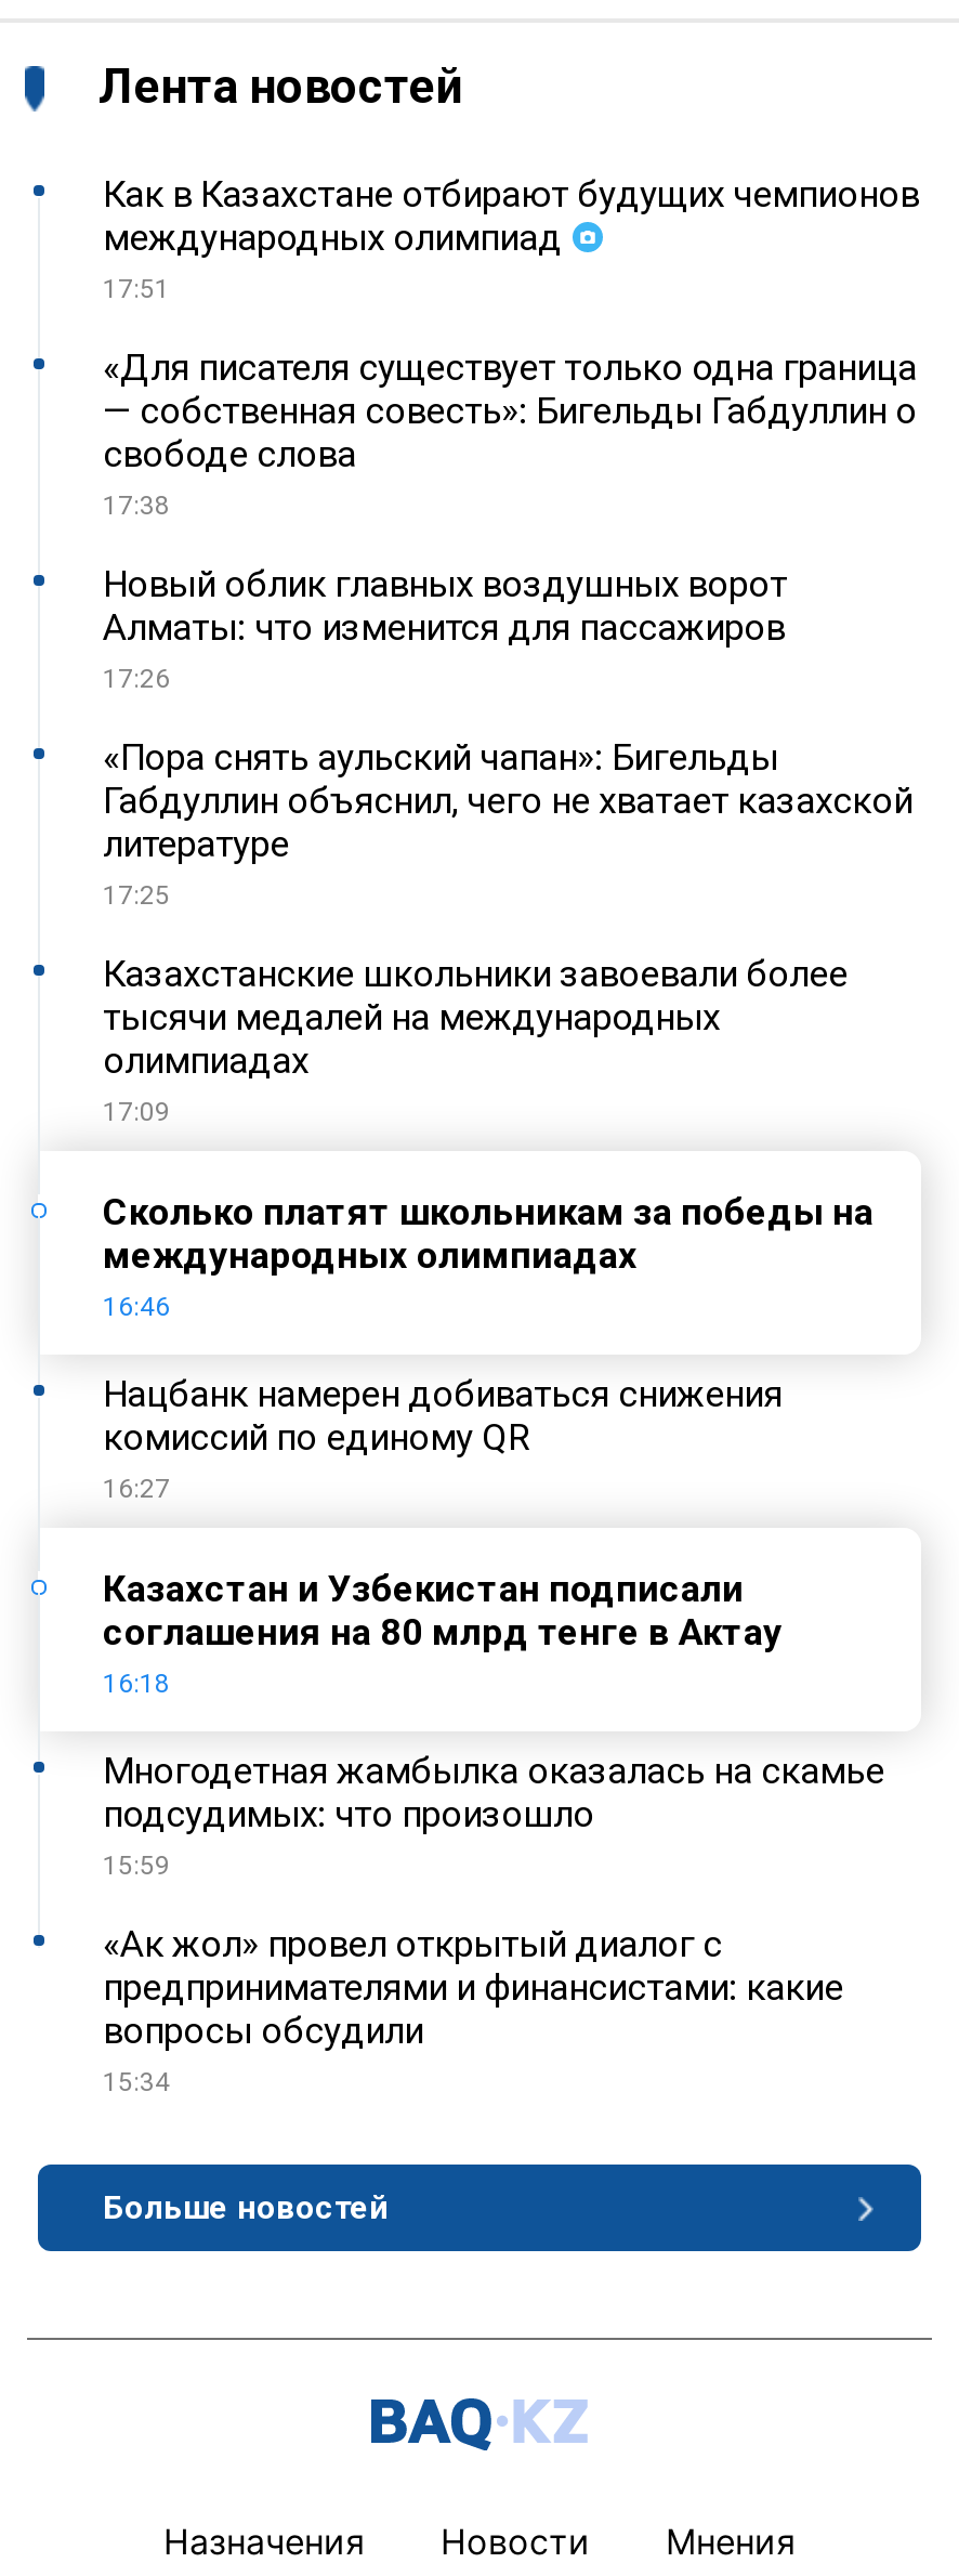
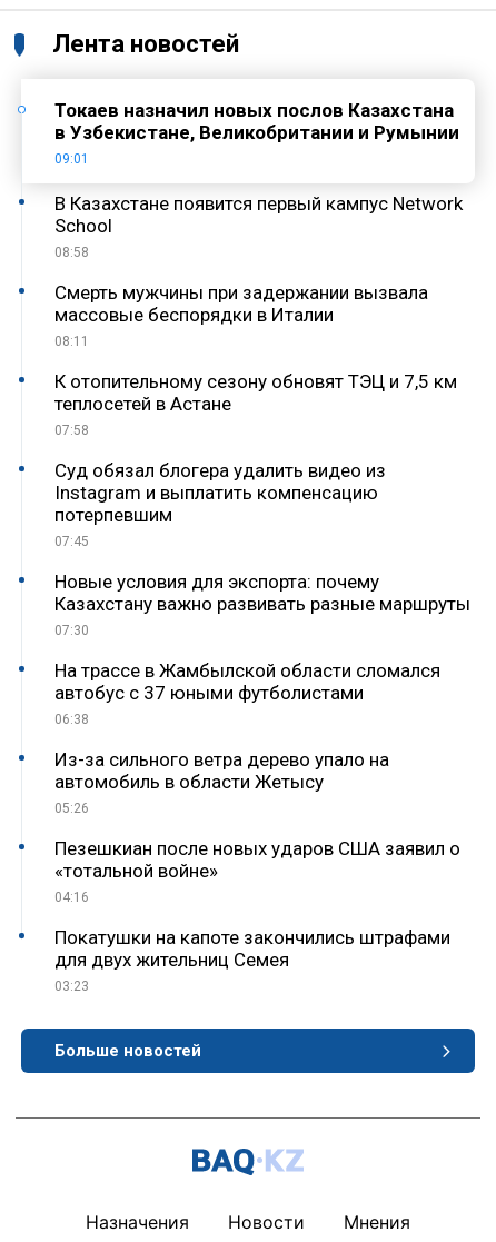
[103,173,919,305] Как в Казахстане отбирают будущих чемпионов | международных олимпиад | 17:51 -> [54,99,459,167] Токаев назначил новых послов Казахстана | в Узбекистане, Великобритании и Румынии | 09:01
[103,346,917,521] «Для писателя существует только одна граница | — собственная совесть»: Бигельды Габдуллин о | свободе слова | 17:38 -> [54,193,463,260] В Казахстане появится первый кампус Network | School | 08:58
[103,562,787,695] Новый облик главных воздушных ворот | Алматы: что изменится для пассажиров | 17:26 -> [54,282,428,349] Смерть мужчины при задержании вызвала | массовые беспорядки в Италии | 08:11
[103,736,912,911] «Пора снять аульский чапан»: Бигельды | Габдуллин объяснил, чего не хватает казахской | литературе | 17:25 -> [54,370,457,438] К отопительному сезону обновят ТЭЦ и 7,5 км | теплосетей в Астане | 07:58
[103,952,848,1128] Казахстанские школьники завоевали более | тысячи медалей на международных | олимпиадах | 17:09 -> [54,459,386,550] Суд обязал блогера удалить видео из | Instagram и выплатить компенсацию | потерпевшим | 07:45
[103,1190,873,1323] Сколько платят школьникам за победы на | международных олимпиадах | 16:46 -> [54,571,470,638] Новые условия для экспорта: почему | Казахстану важно развивать разные маршруты | 07:30
[103,1372,783,1504] Нацбанк намерен добиваться снижения | комиссий по единому QR | 16:27 -> [54,660,440,727] На трассе в Жамбылской области сломался | автобус с 37 юными футболистами | 06:38
[103,1567,783,1699] Казахстан и Узбекистан подписали | соглашения на 80 млрд тенге в Актау | 16:18 -> [54,749,389,816] Из-за сильного ветра дерево упало на | автомобиль в области Жетысу | 05:26
[103,1749,884,1881] Многодетная жамбылка оказалась на скамье | подсудимых: что произошло | 15:59 -> [54,837,460,905] Пезешкиан после новых ударов США заявил о | «тотальной войне» | 04:16
[103,1922,843,2098] «Ак жол» провел открытый диалог с | предпринимателями и финансистами: какие | вопросы обсудили | 15:34 -> [54,926,450,994] Покатушки на капоте закончились штрафами | для двух жительниц Семея | 03:23

